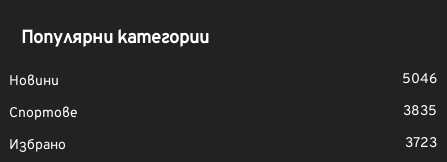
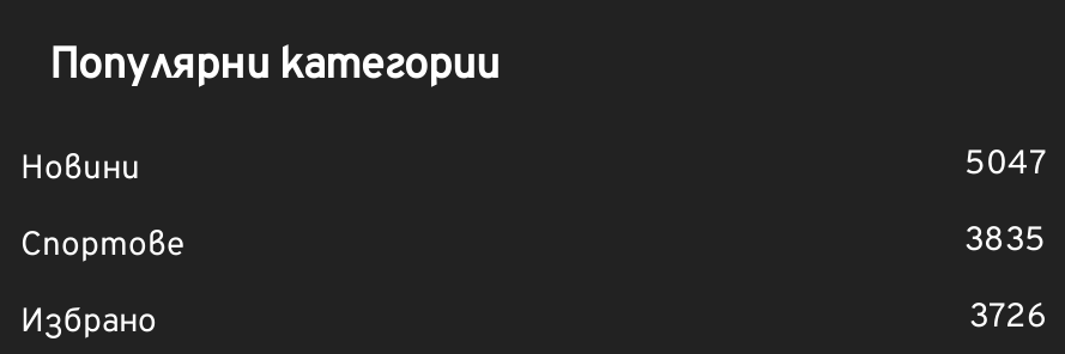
[402,71,437,88] 5046 -> [964,144,1046,185] 5047
[405,135,437,152] 3723 -> [969,297,1046,338] 3726

